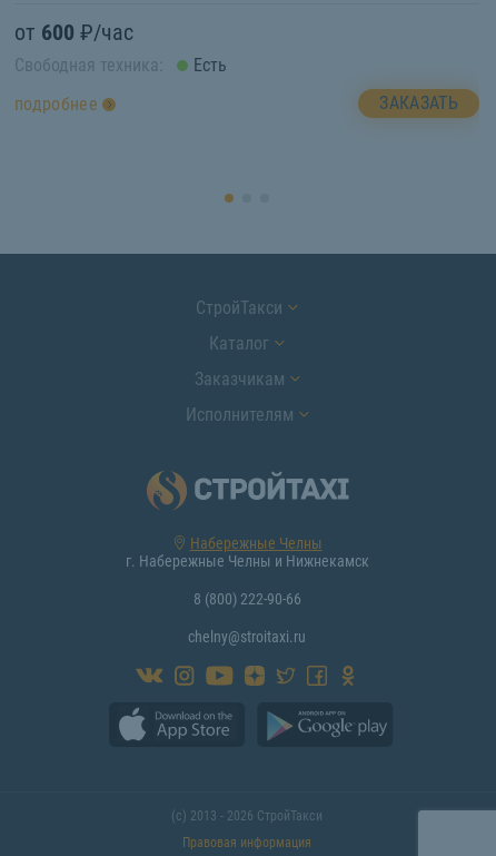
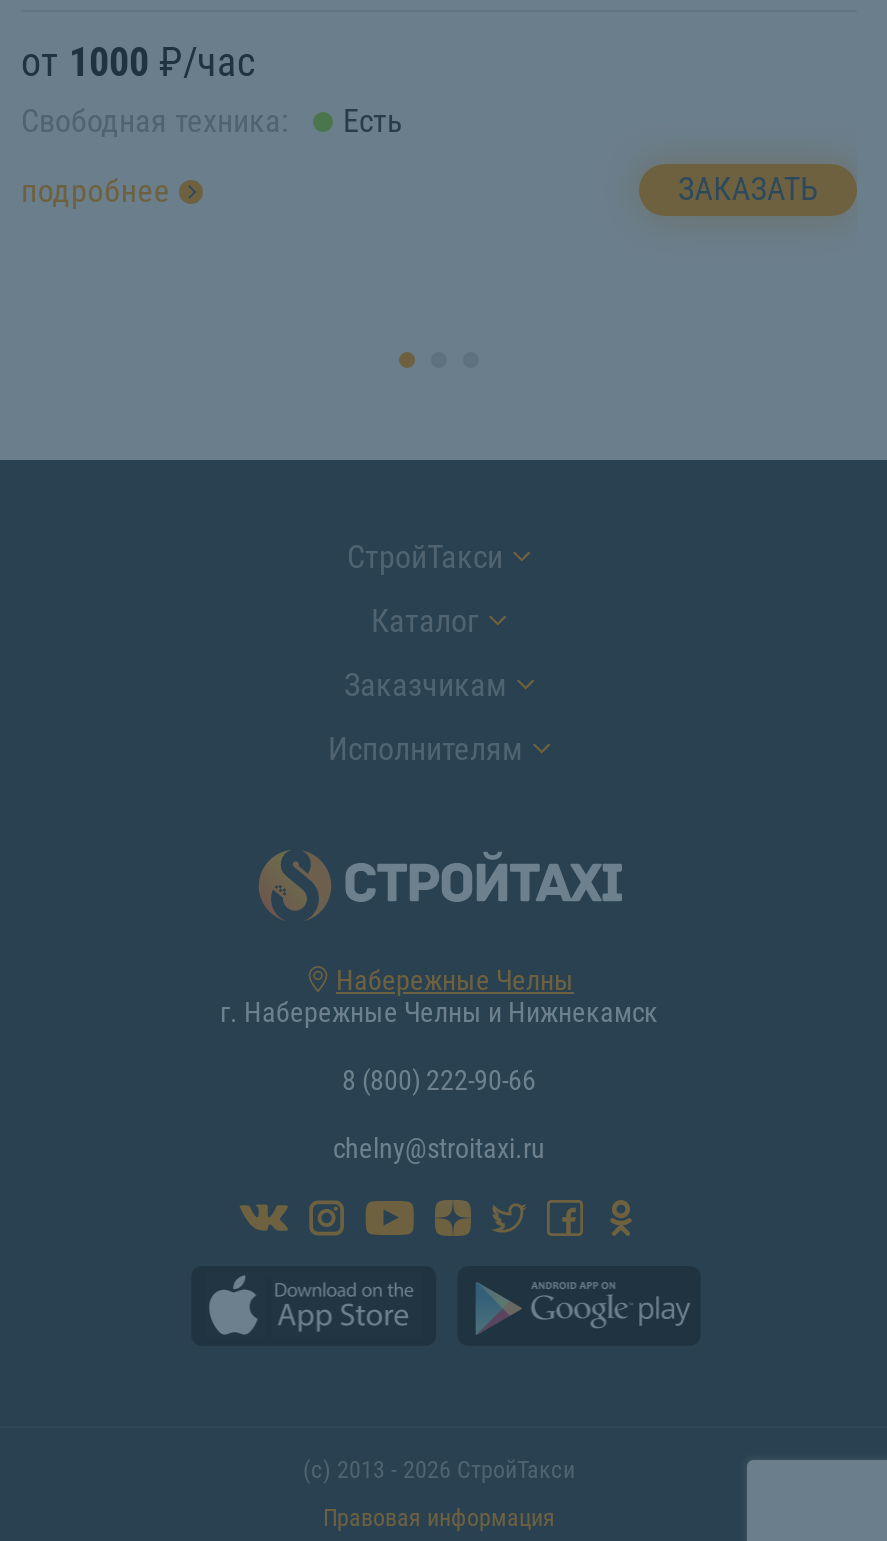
[14,19,133,46] от 600 ₽/час -> [21,38,255,86] от 1000 ₽/час

